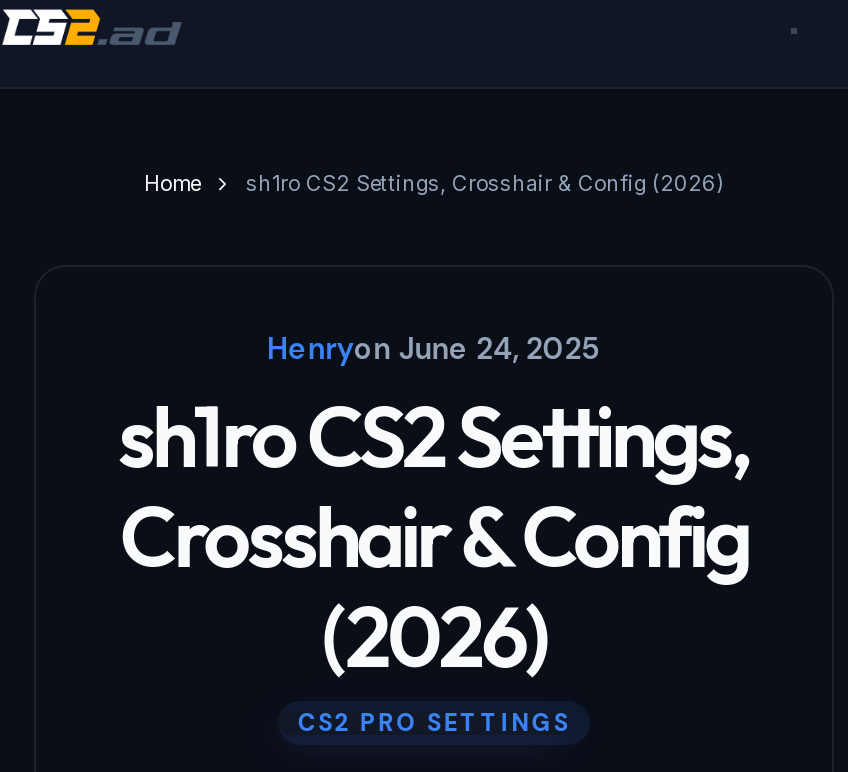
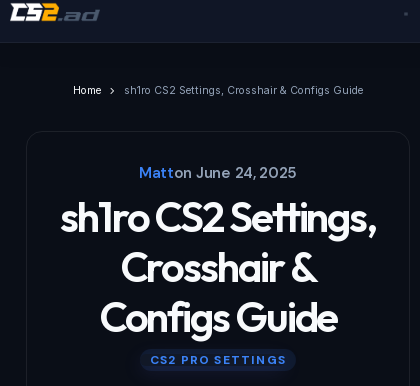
[246,171,724,197] sh1ro CS2 Settings, Crosshair & Config (2026) -> [124,84,363,97] sh1ro CS2 Settings, Crosshair & Configs Guide
[267,329,601,369] Henryon June 24, 2025 -> [139,163,297,183] Matton June 24, 2025
[120,483,748,689] Crosshair & Config | (2026) -> [99,240,337,343] Crosshair & | Configs Guide

